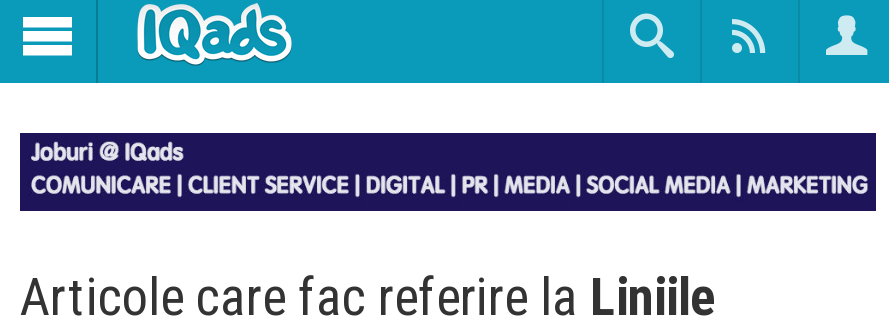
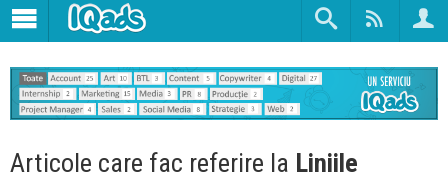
[18,131,878,213] [image] -> [9,66,439,121] [image]

